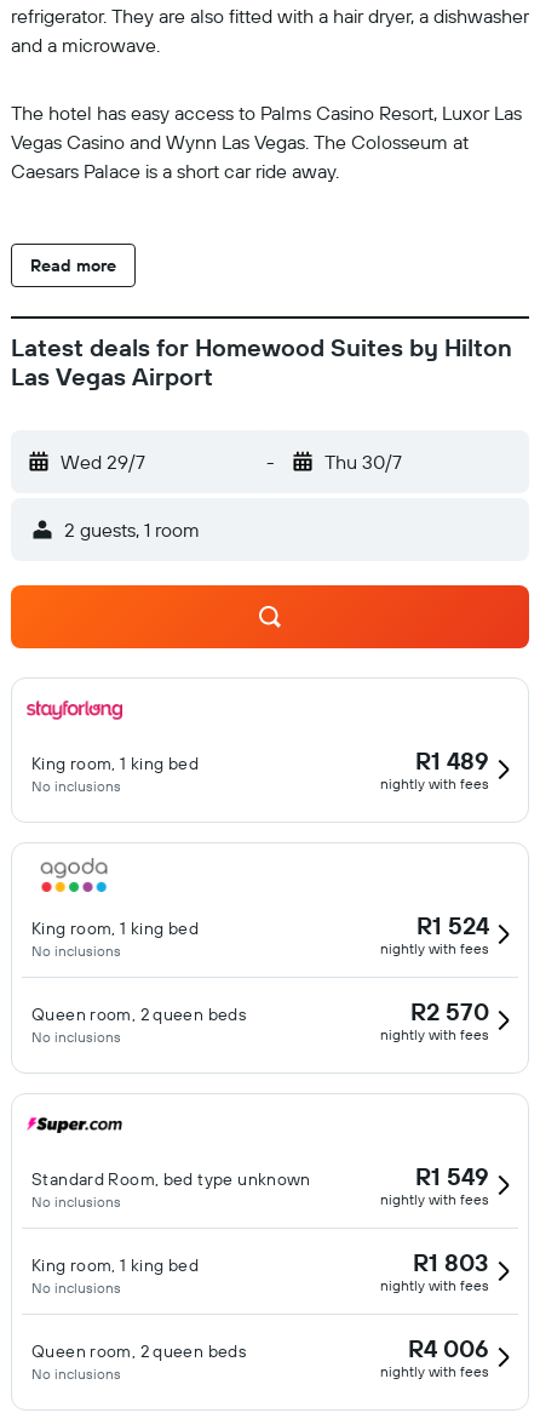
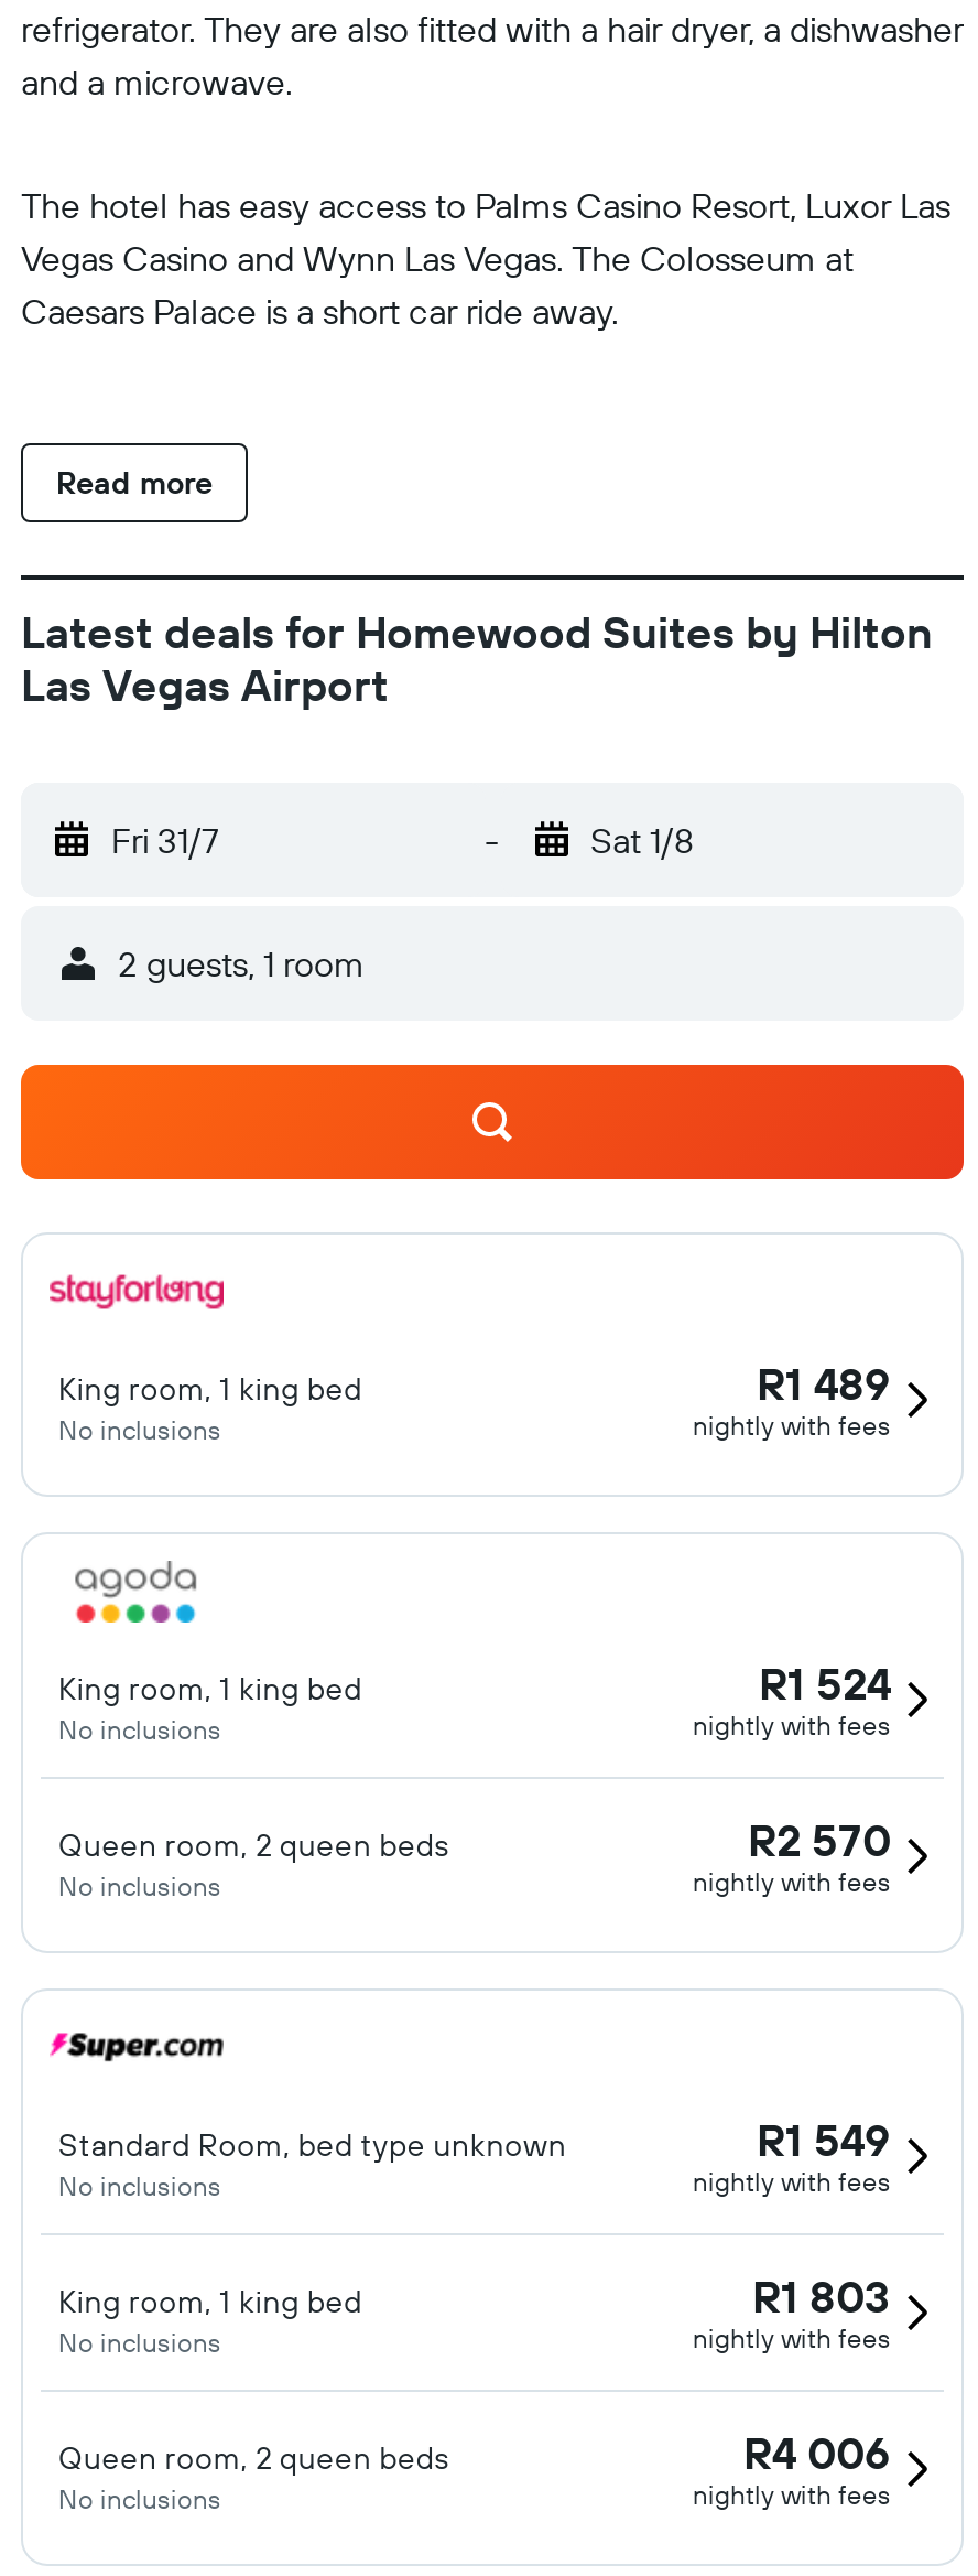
[61,450,145,474] Wed 29/7 -> [111,818,219,862] Fri 31/7
[324,450,401,474] Thu 30/7 -> [590,818,694,862] Sat 1/8

